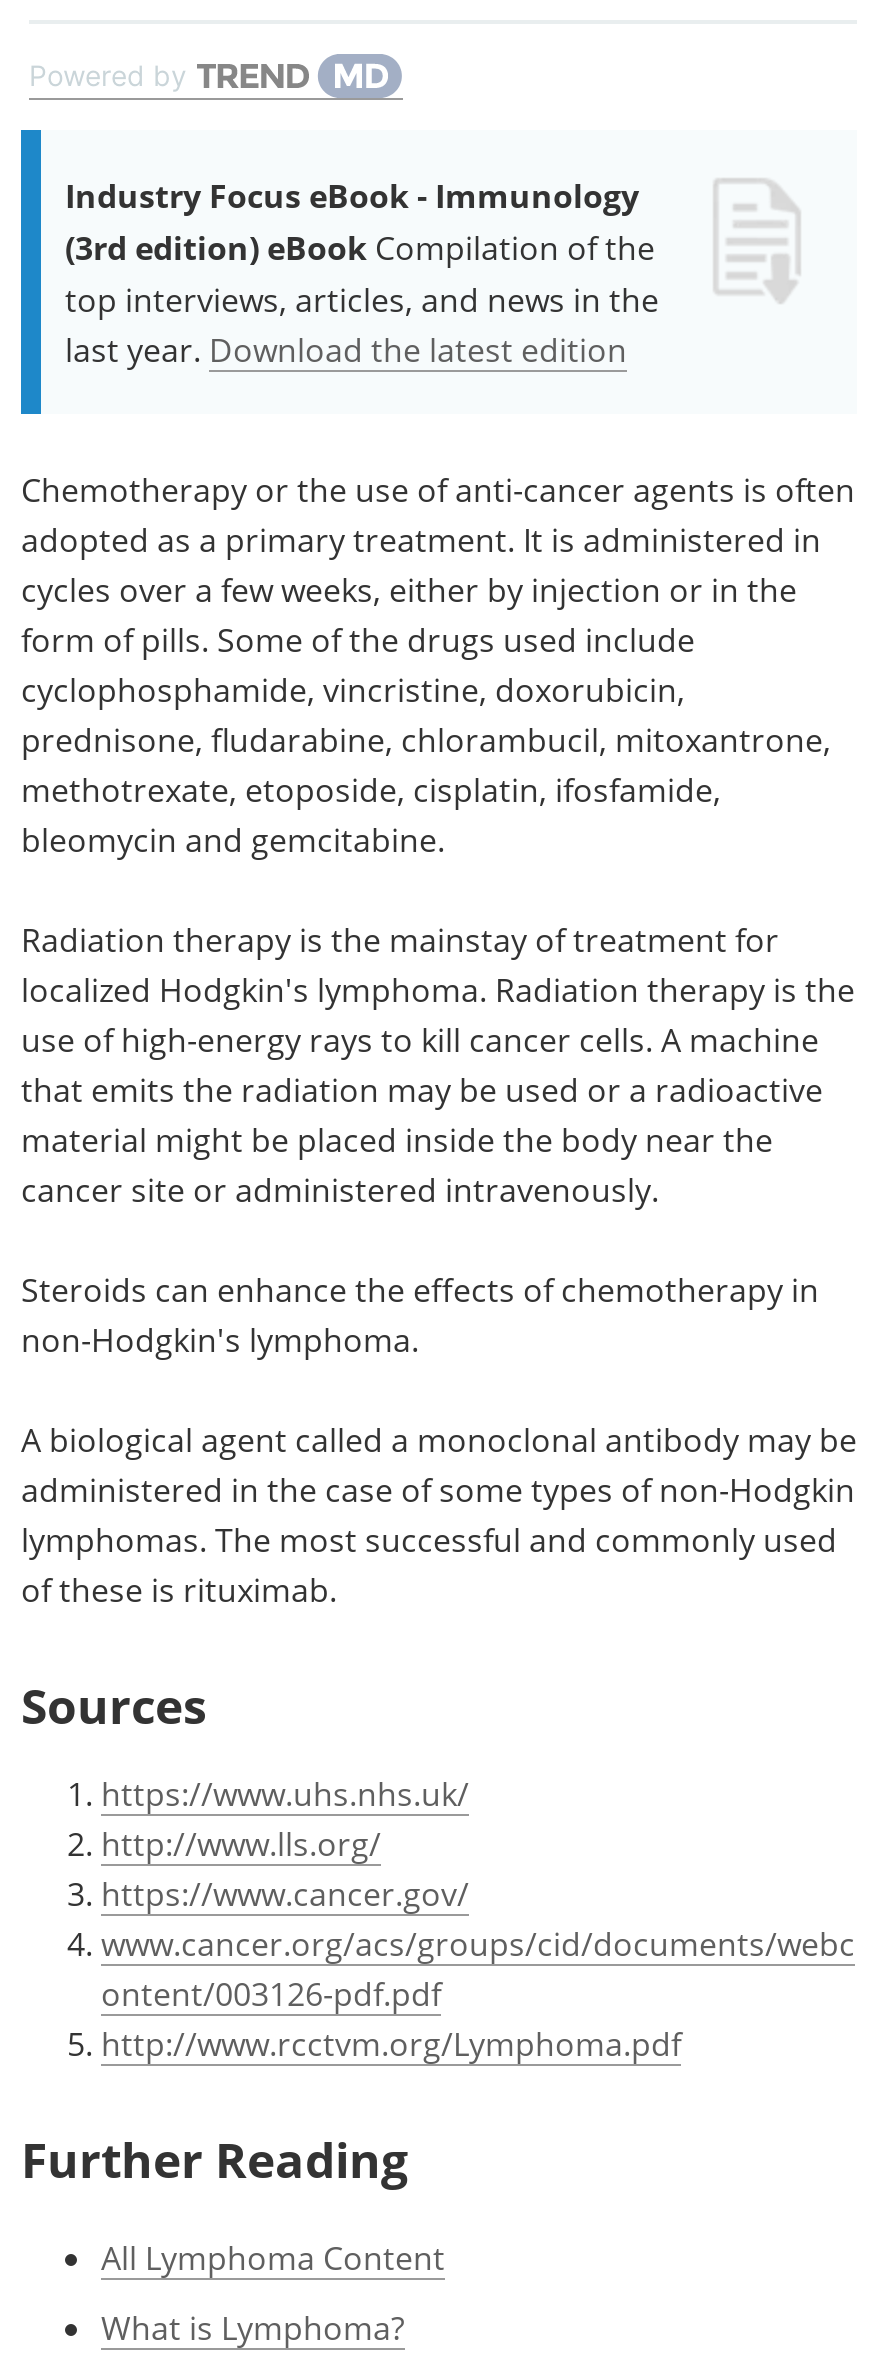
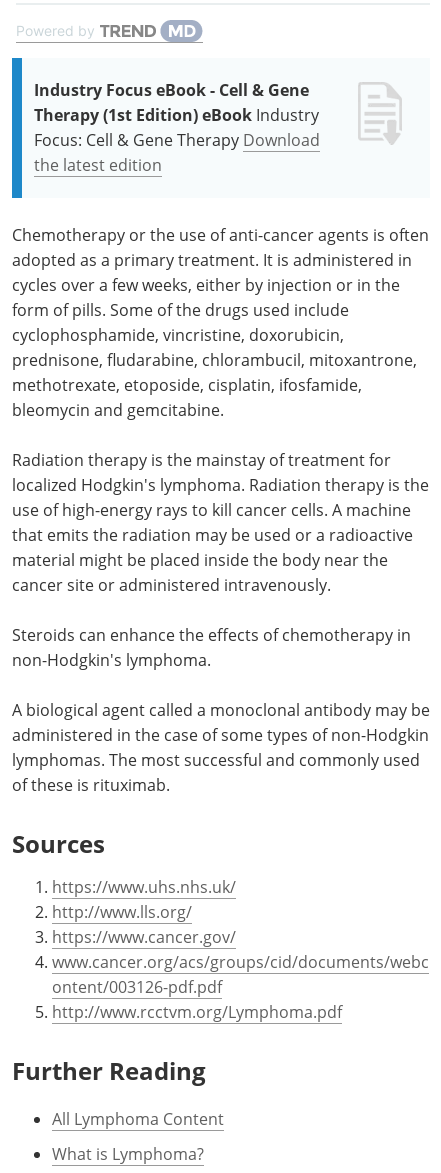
[65,174,659,370] Industry Focus eBook - Immunology | (3rd edition) eBook Compilation of the | top interviews, articles, and news in the | last year. Download the latest edition -> [34,79,320,176] Industry Focus eBook - Cell & Gene | Therapy (1st Edition) eBook Industry | Focus: Cell & Gene Therapy Download | the latest edition

